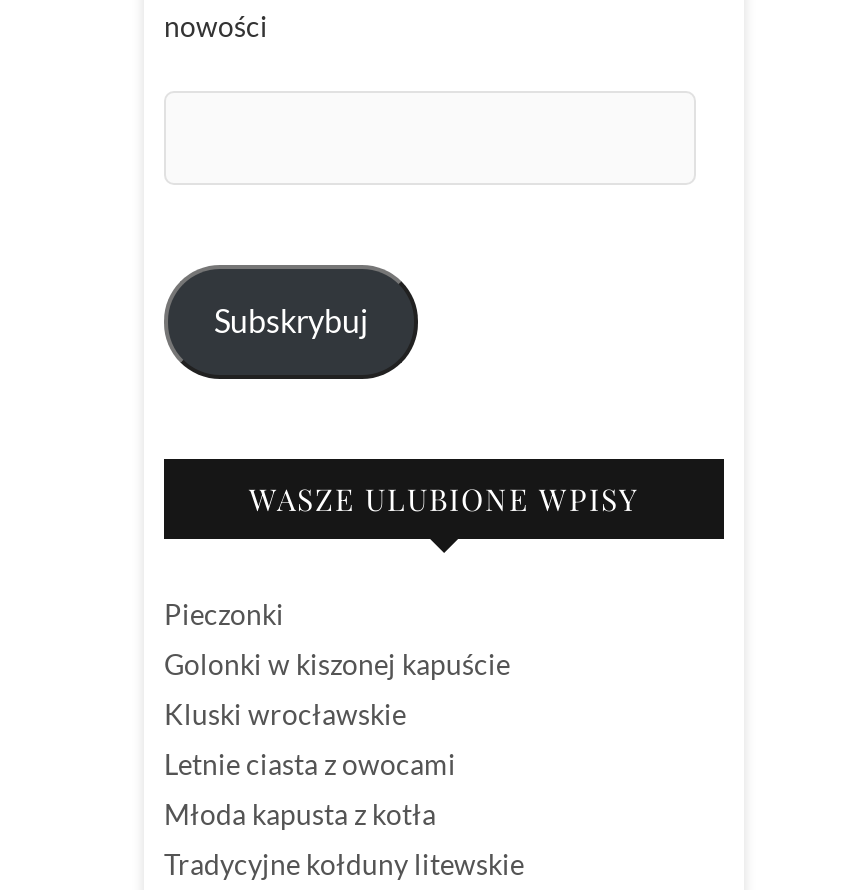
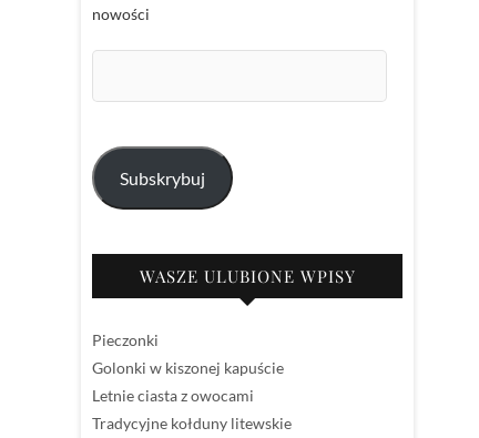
[164,697,406,731] Kluski wrocławskie -> none
[164,797,436,831] Młoda kapusta z kotła -> none

